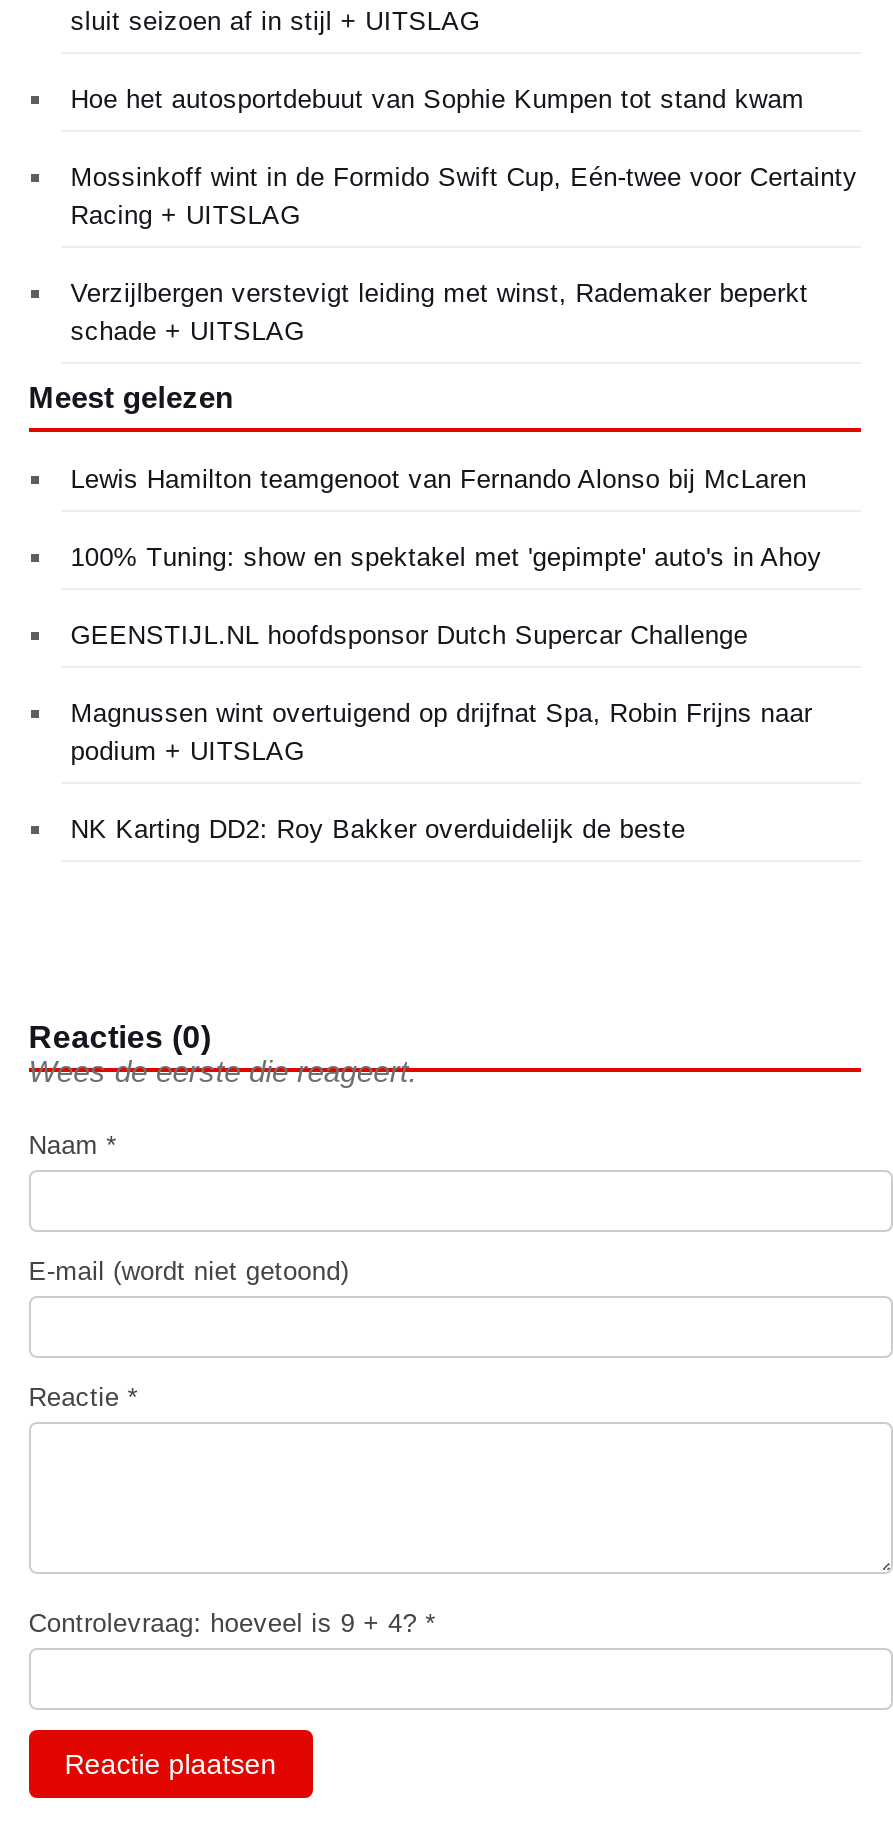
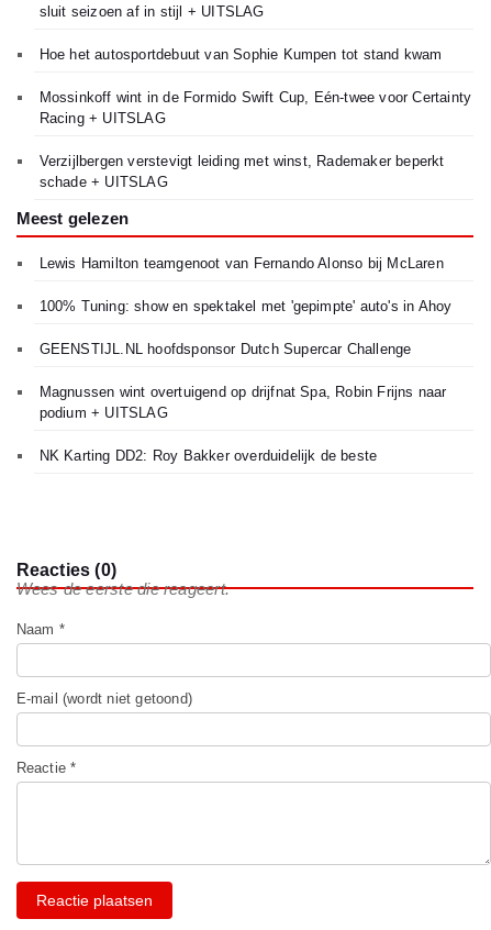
[28,1608,436,1638] Controlevraag: hoeveel is 9 + 4? * -> none

